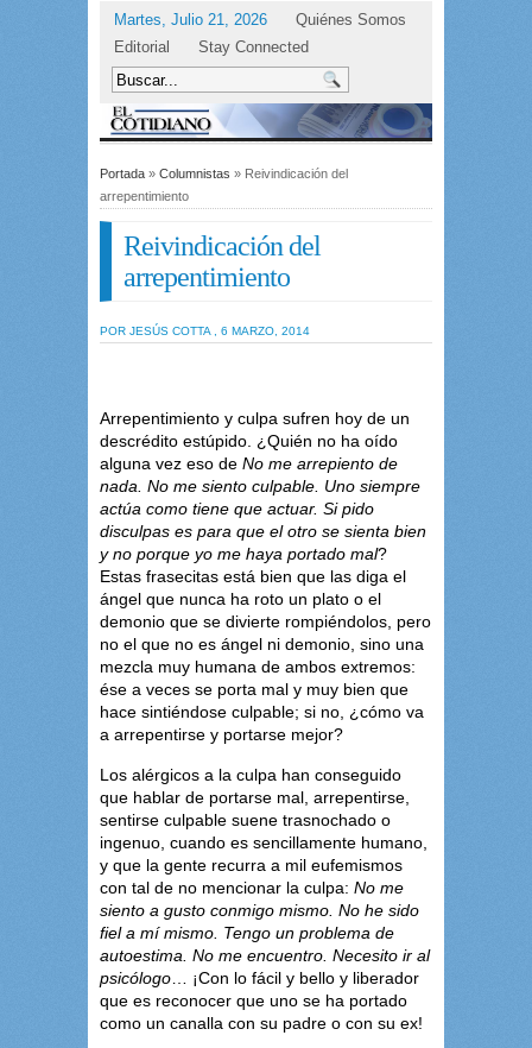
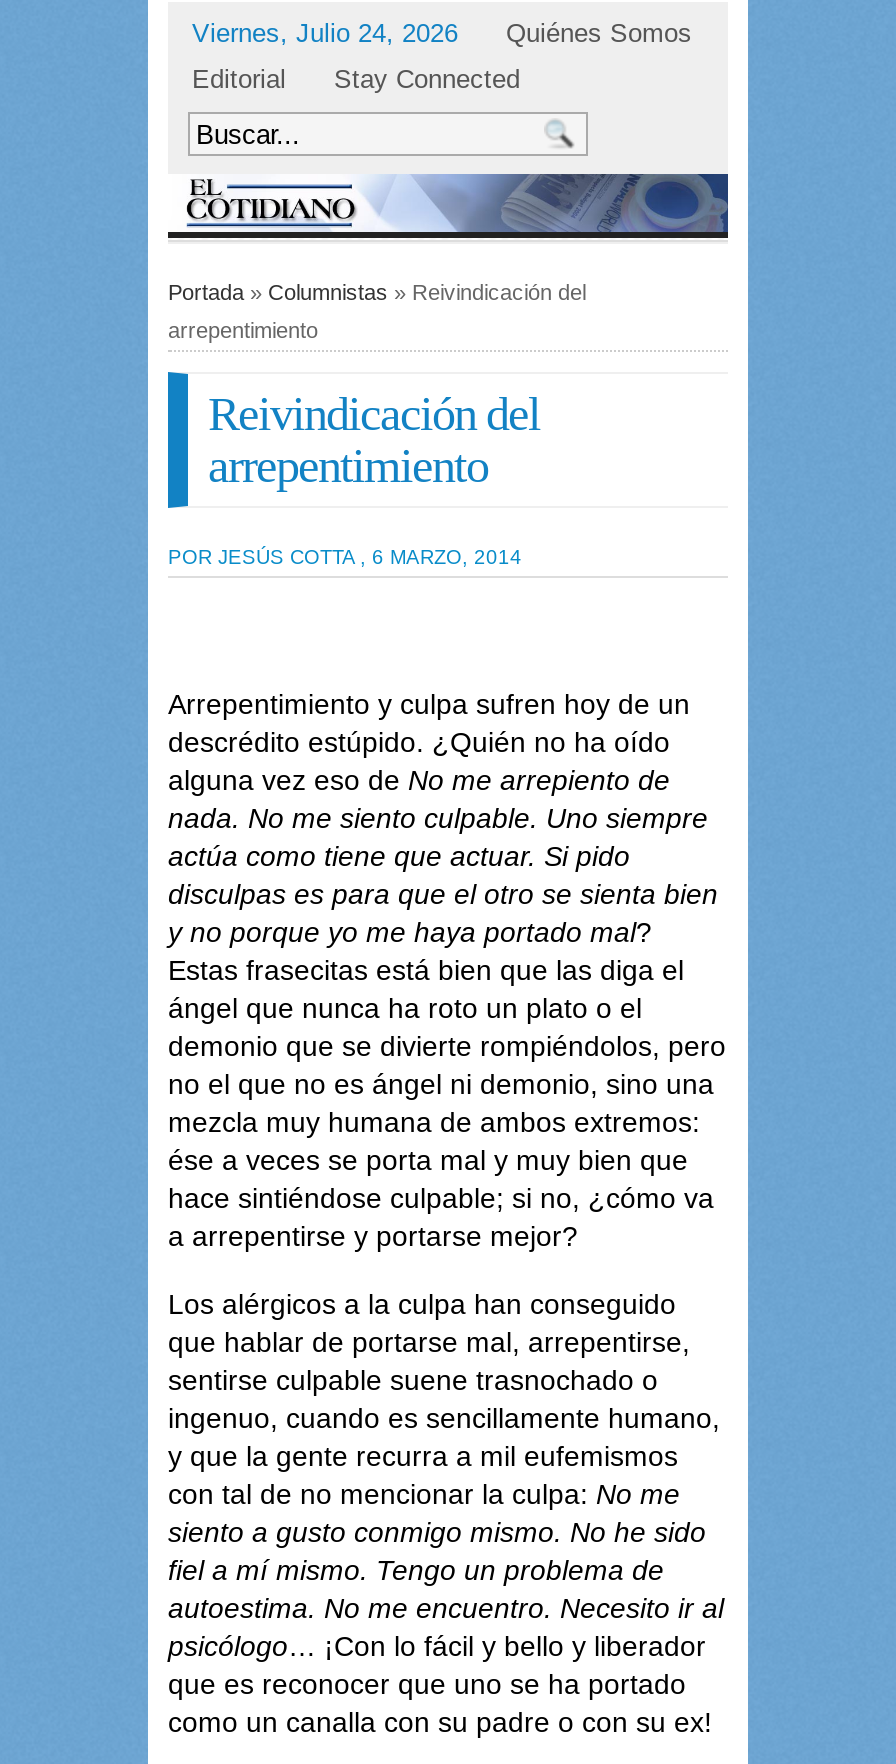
[114,11,267,29] Martes, Julio 21, 2026 -> [192,18,458,48] Viernes, Julio 24, 2026

